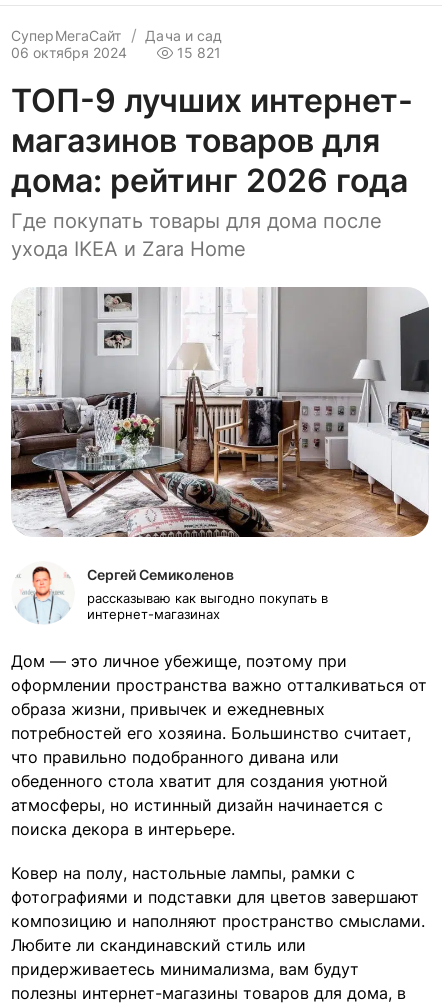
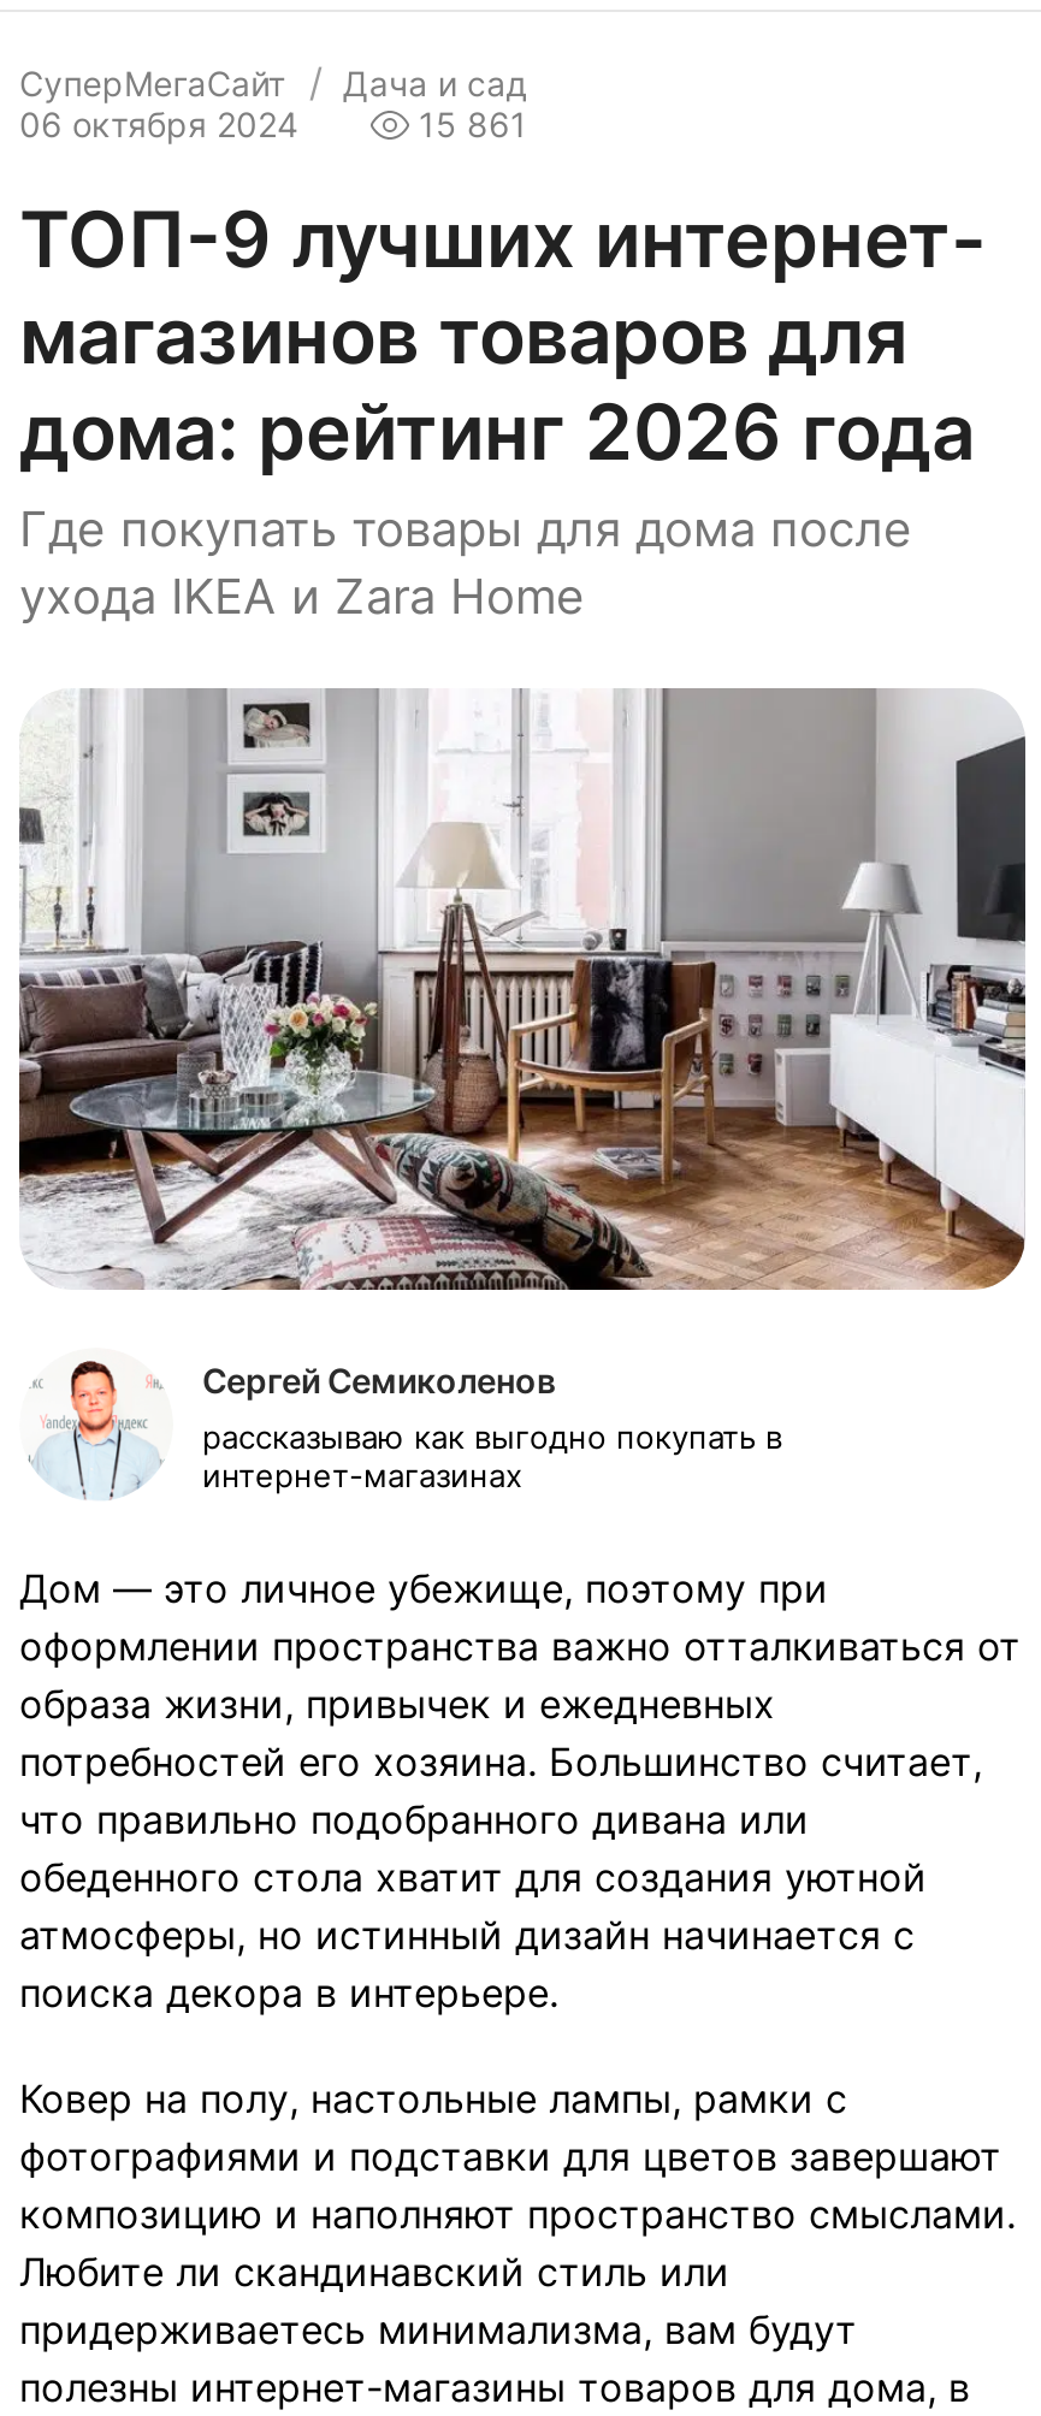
[177,44,221,61] 15 821 -> [419,103,527,144] 15 861

